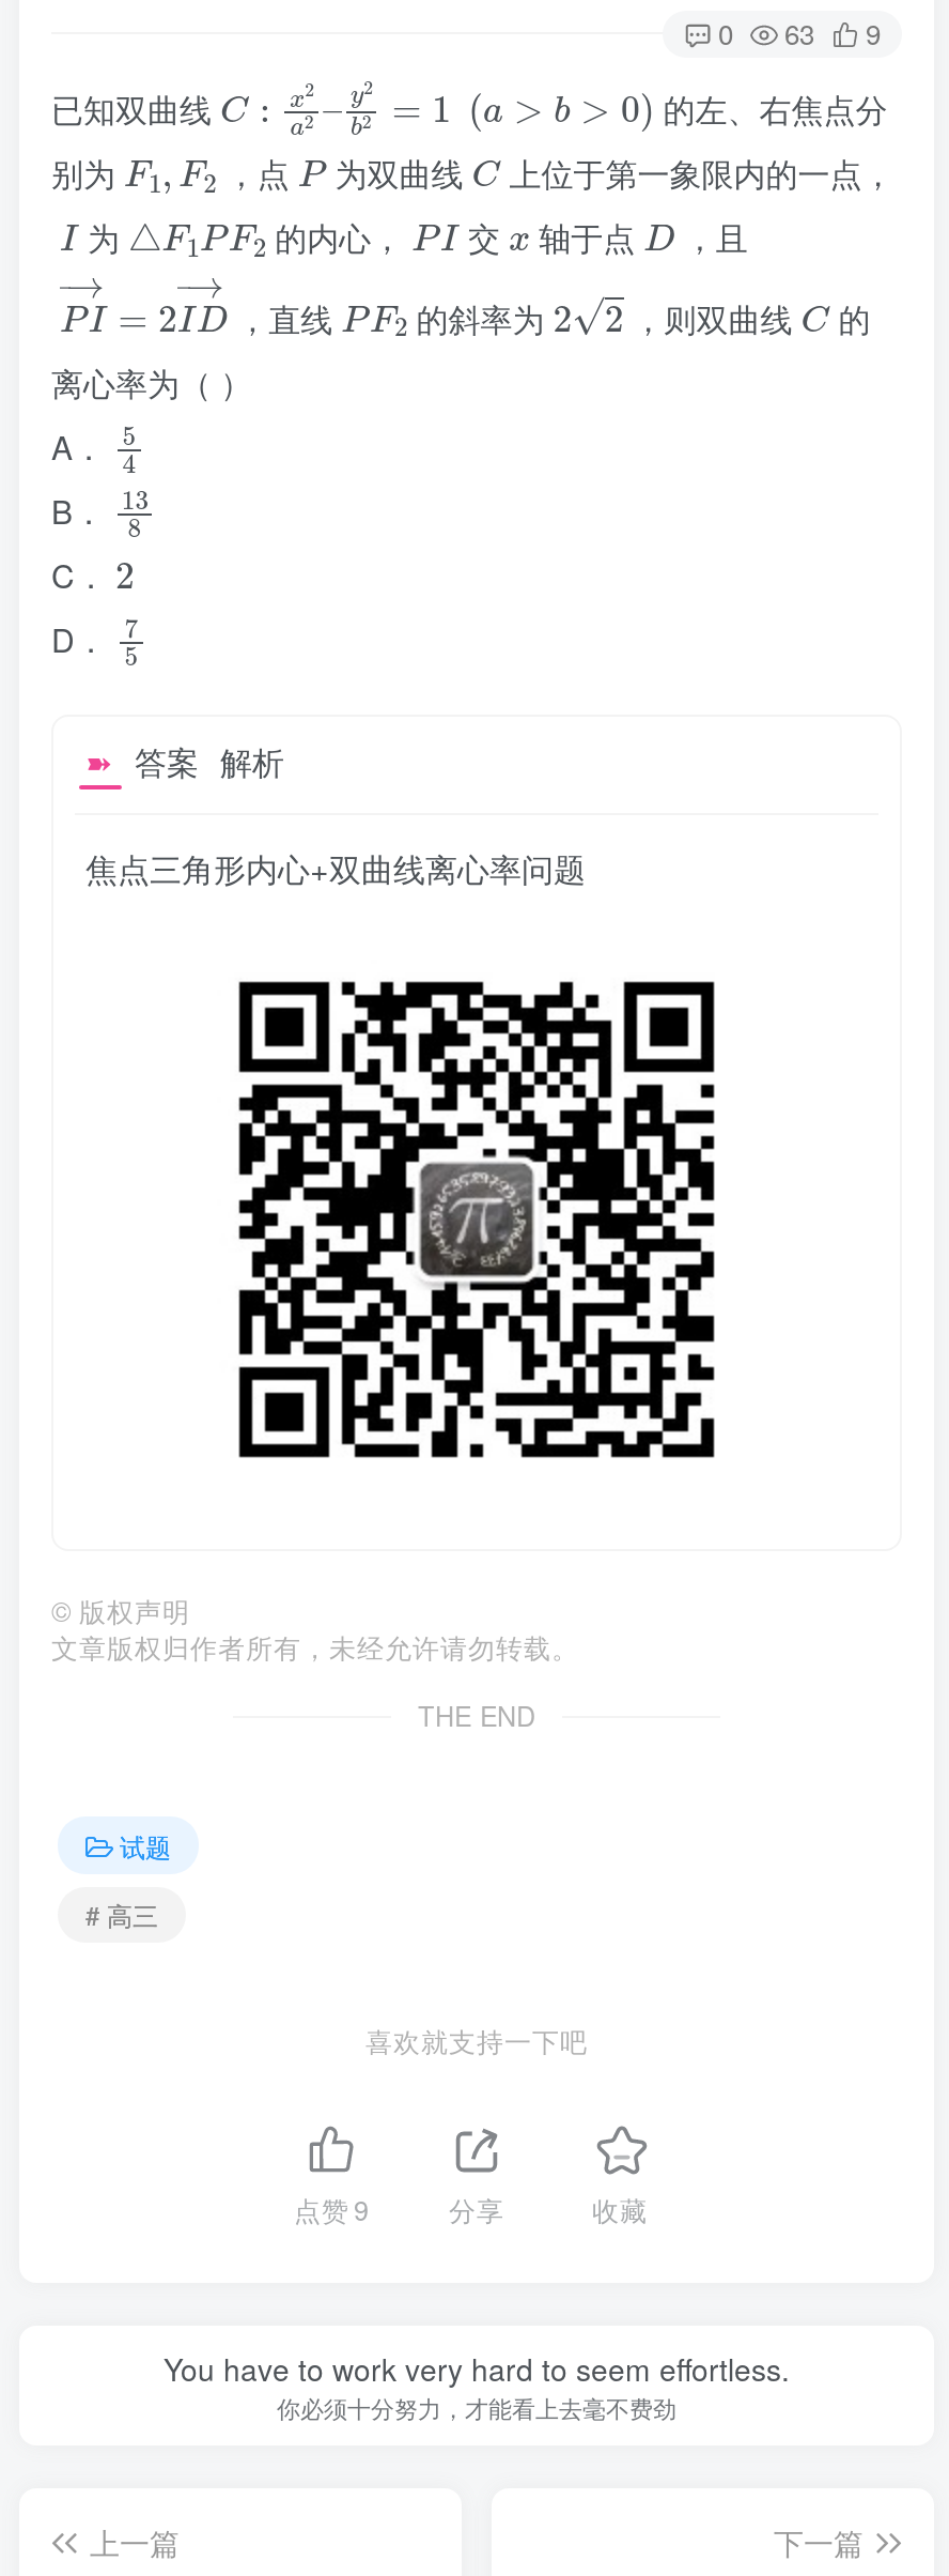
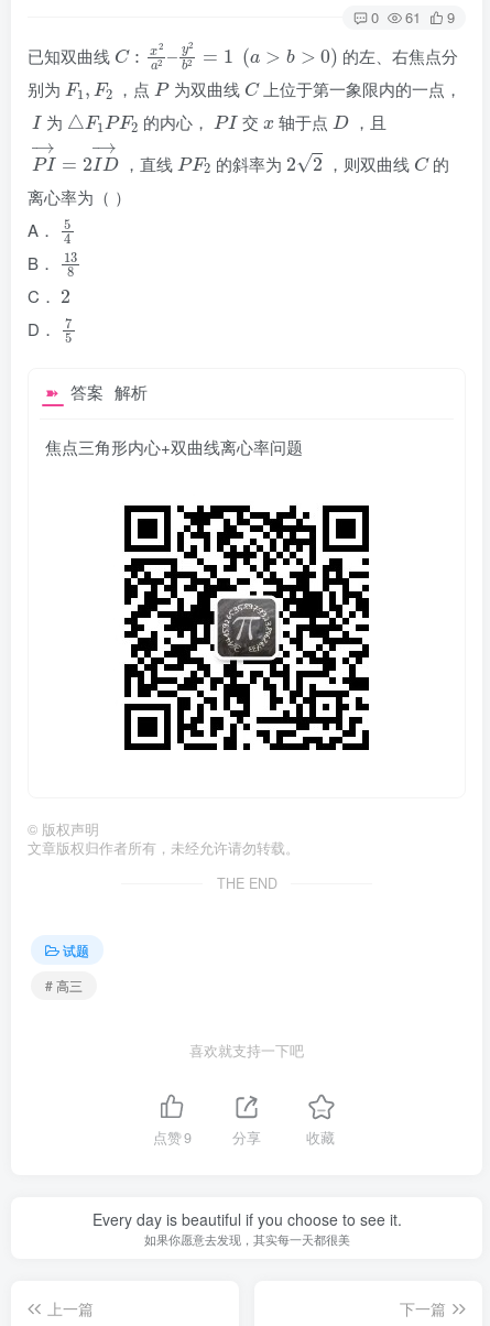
[718,13,881,53] 0 63 9 -> [371,7,455,28] 0 61 9
[164,2347,790,2424] You have to work very hard to seem effortless. | 你必须十分努力，才能看上去毫不费劲 -> [92,1208,401,1248] Every day is beautiful if you choose to see it. | 如果你愿意去发现，其实每一天都很美

